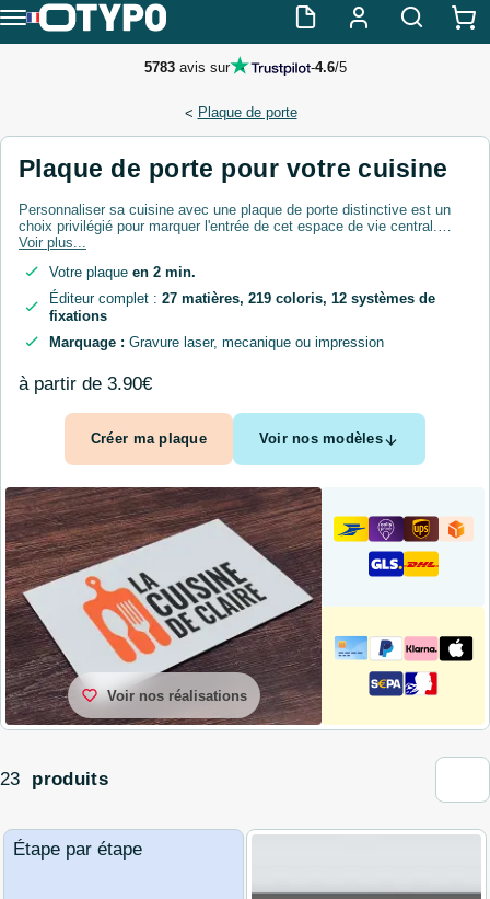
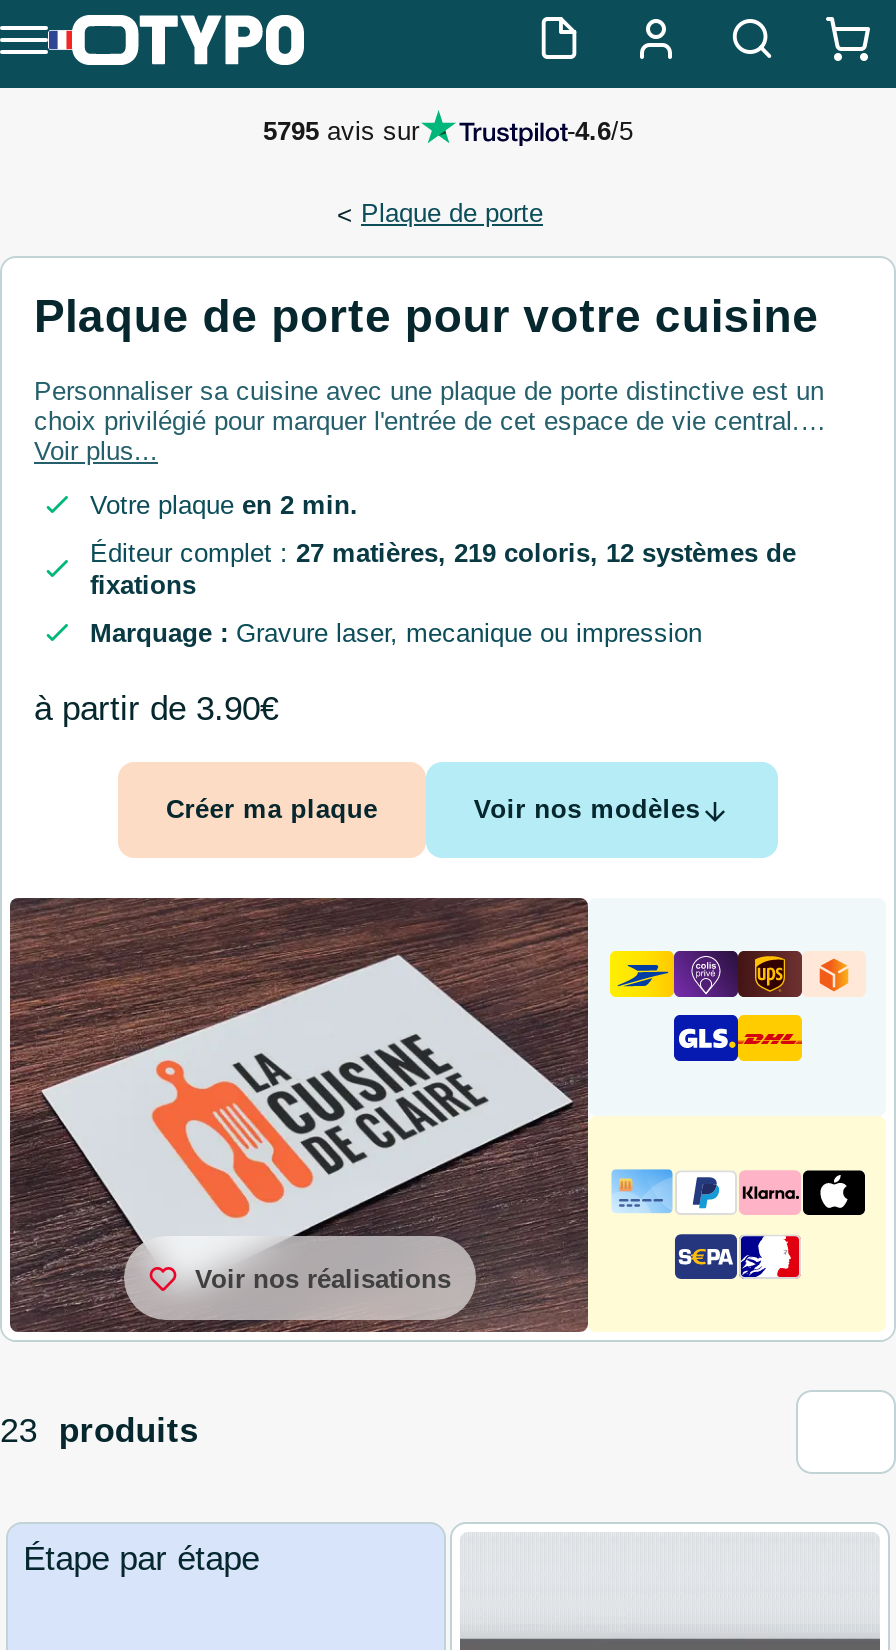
[144,59,229,75] 5783 avis sur -> [263,115,419,145] 5795 avis sur

